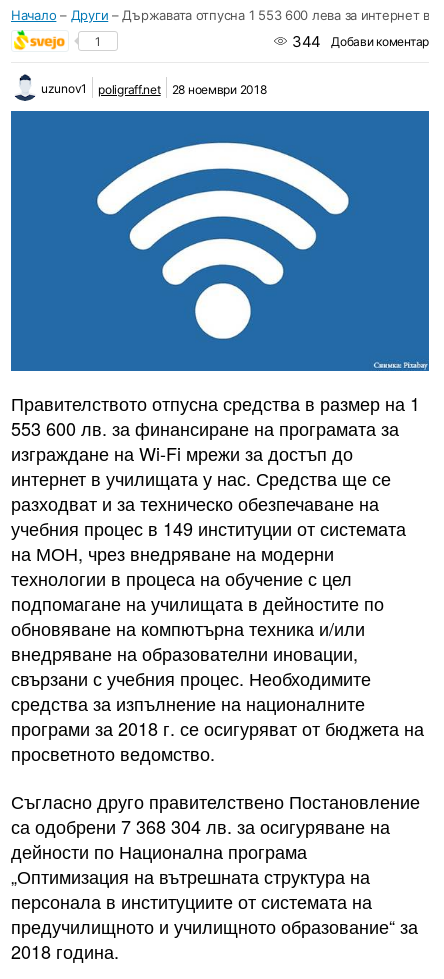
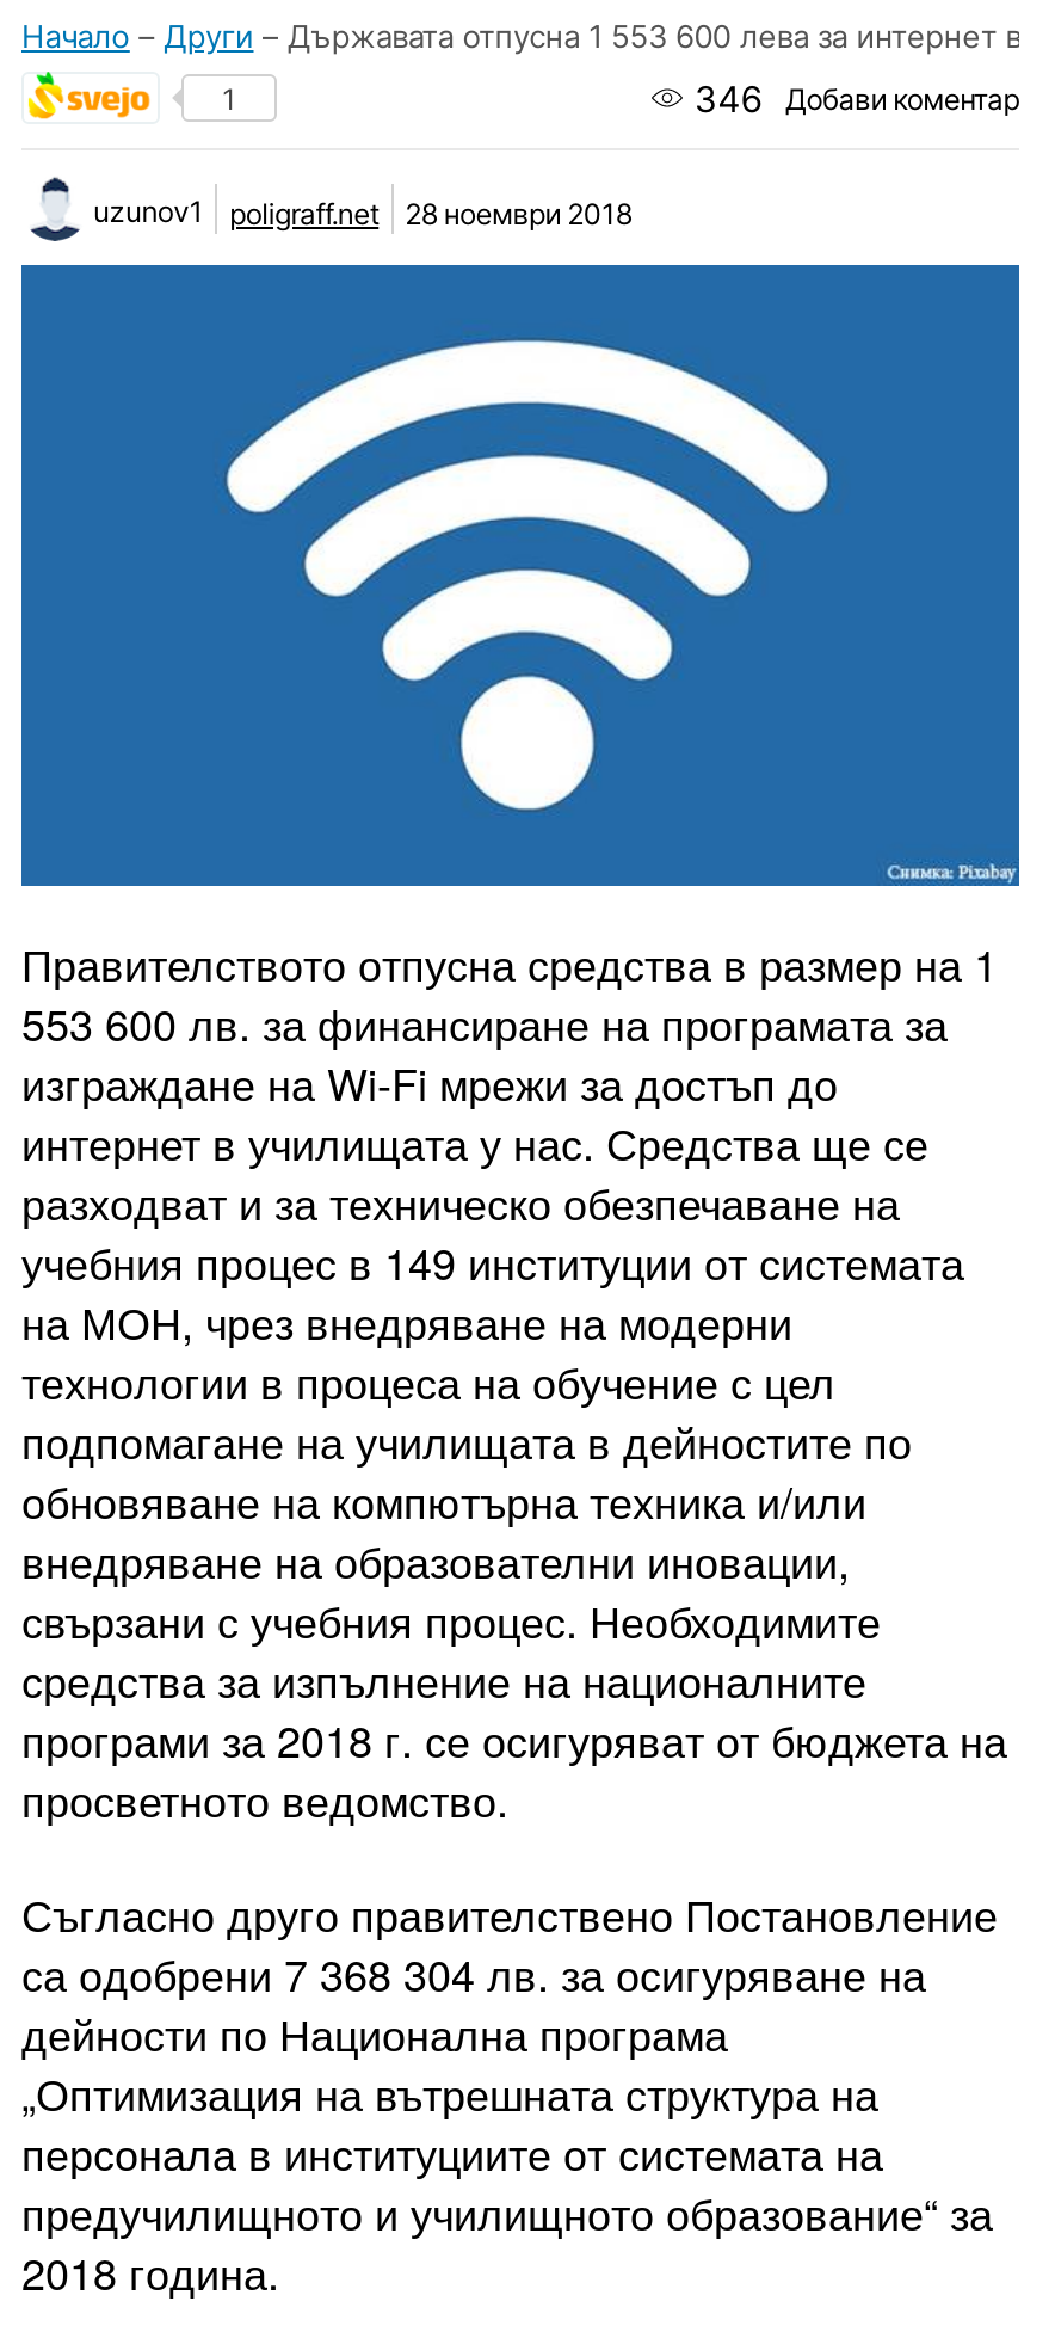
[292,32,429,51] 344 Добави коментар -> [694,75,1019,121] 346 Добави коментар

